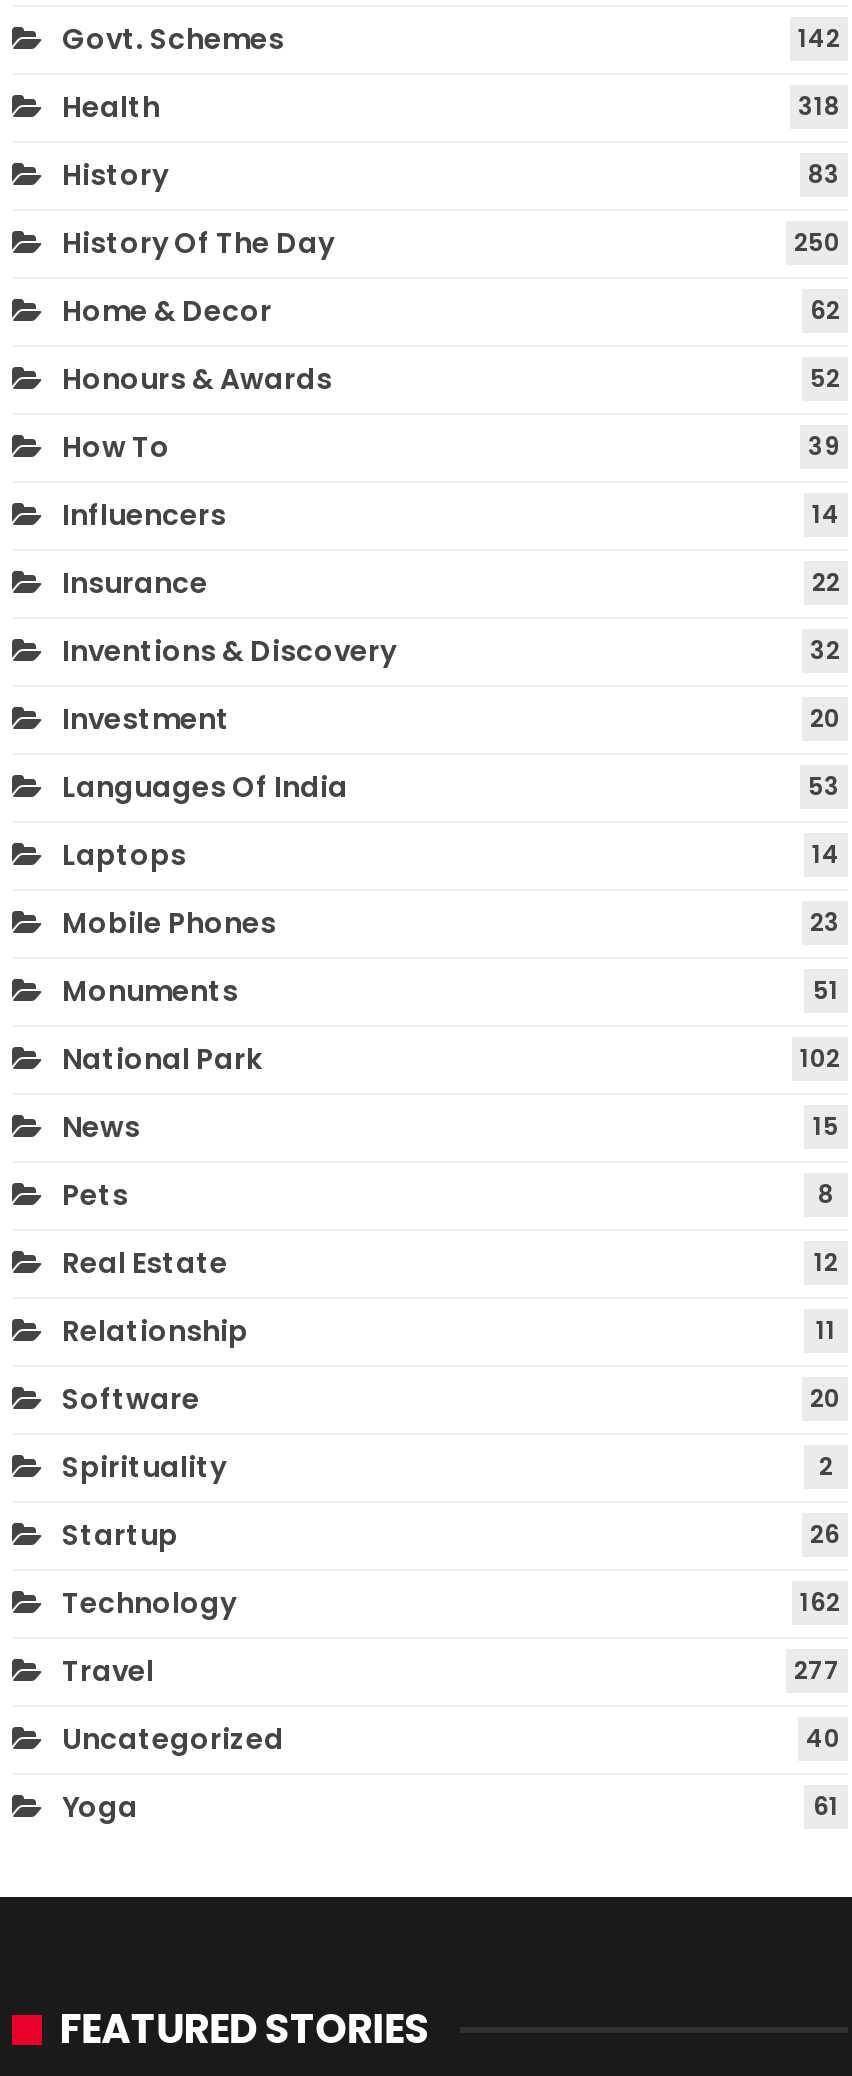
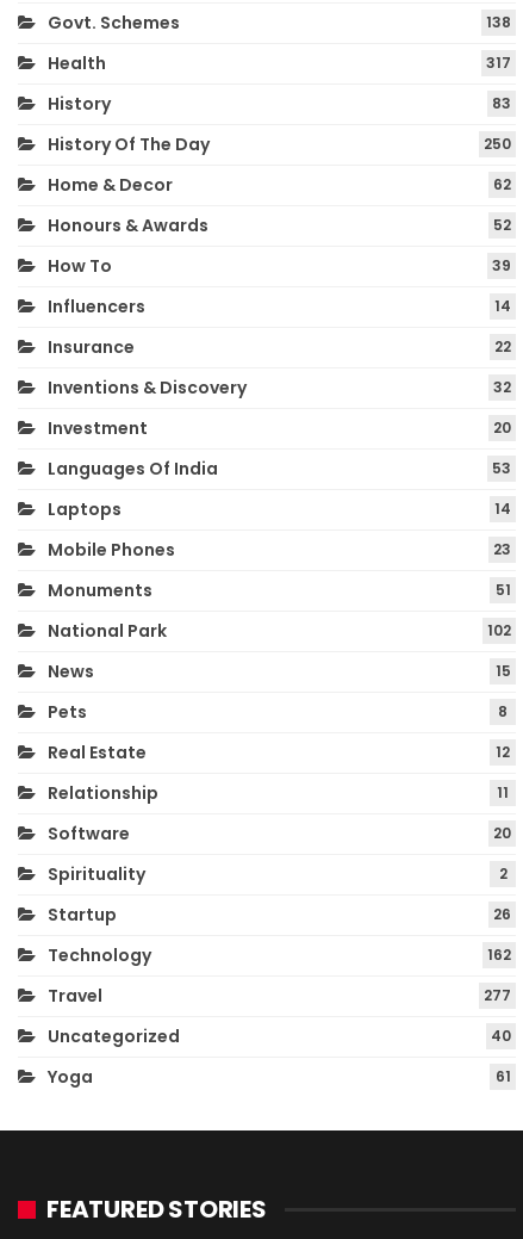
[798,21,840,55] 142 -> [486,12,511,32] 138
[798,89,840,123] 318 -> [486,52,511,73] 317

